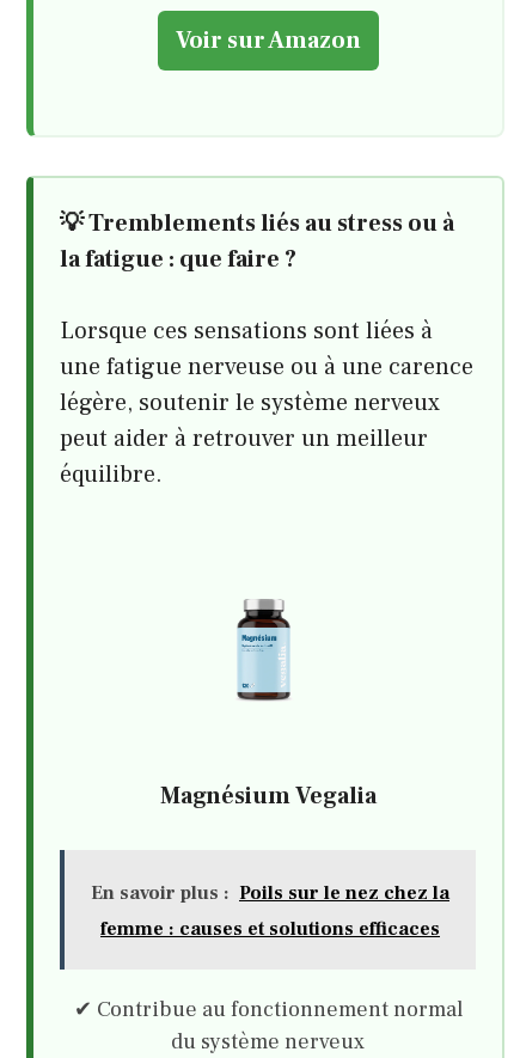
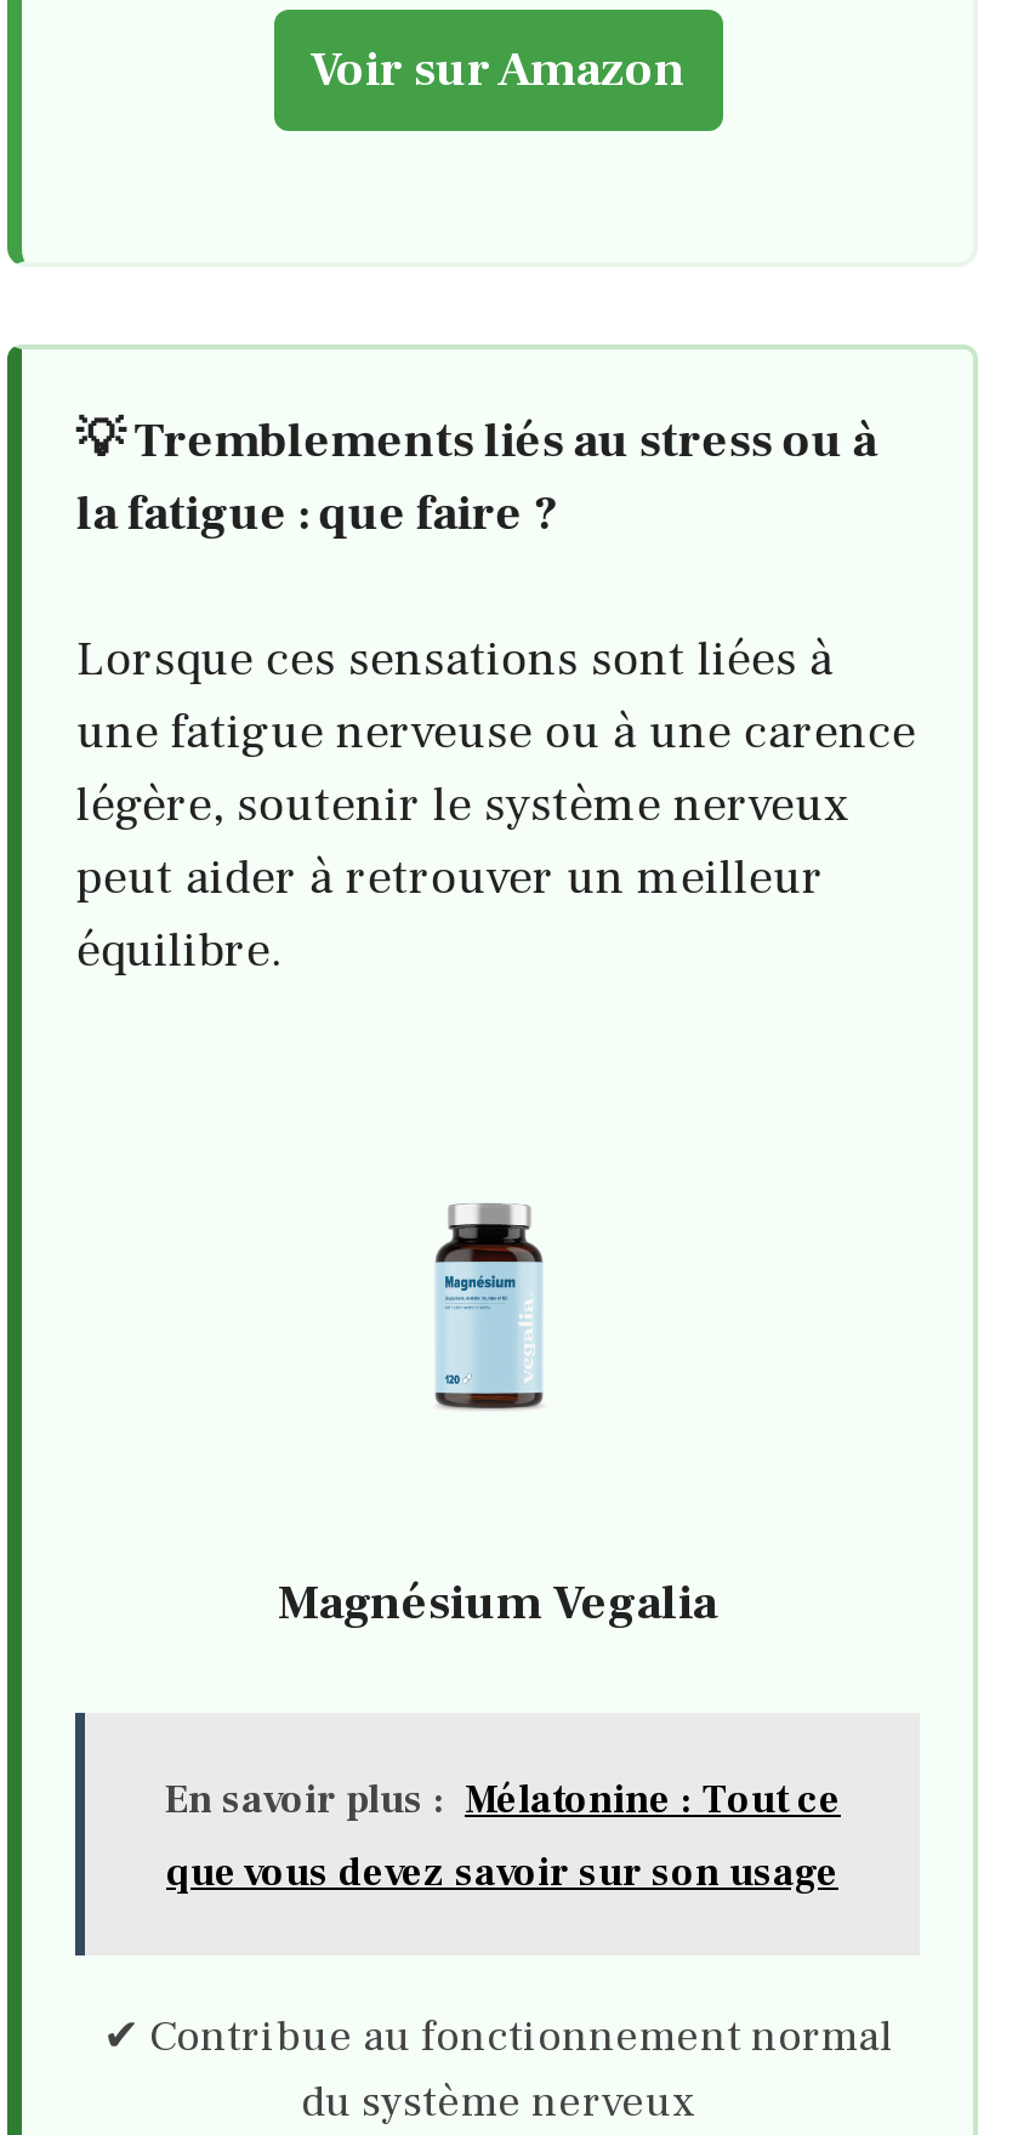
[91,881,449,905] En savoir plus : Poils sur le nez chez la -> [164,1775,841,1824] En savoir plus : Mélatonine : Tout ce
[100,917,440,940] femme : causes et solutions efficaces -> [166,1848,838,1897] que vous devez savoir sur son usage

